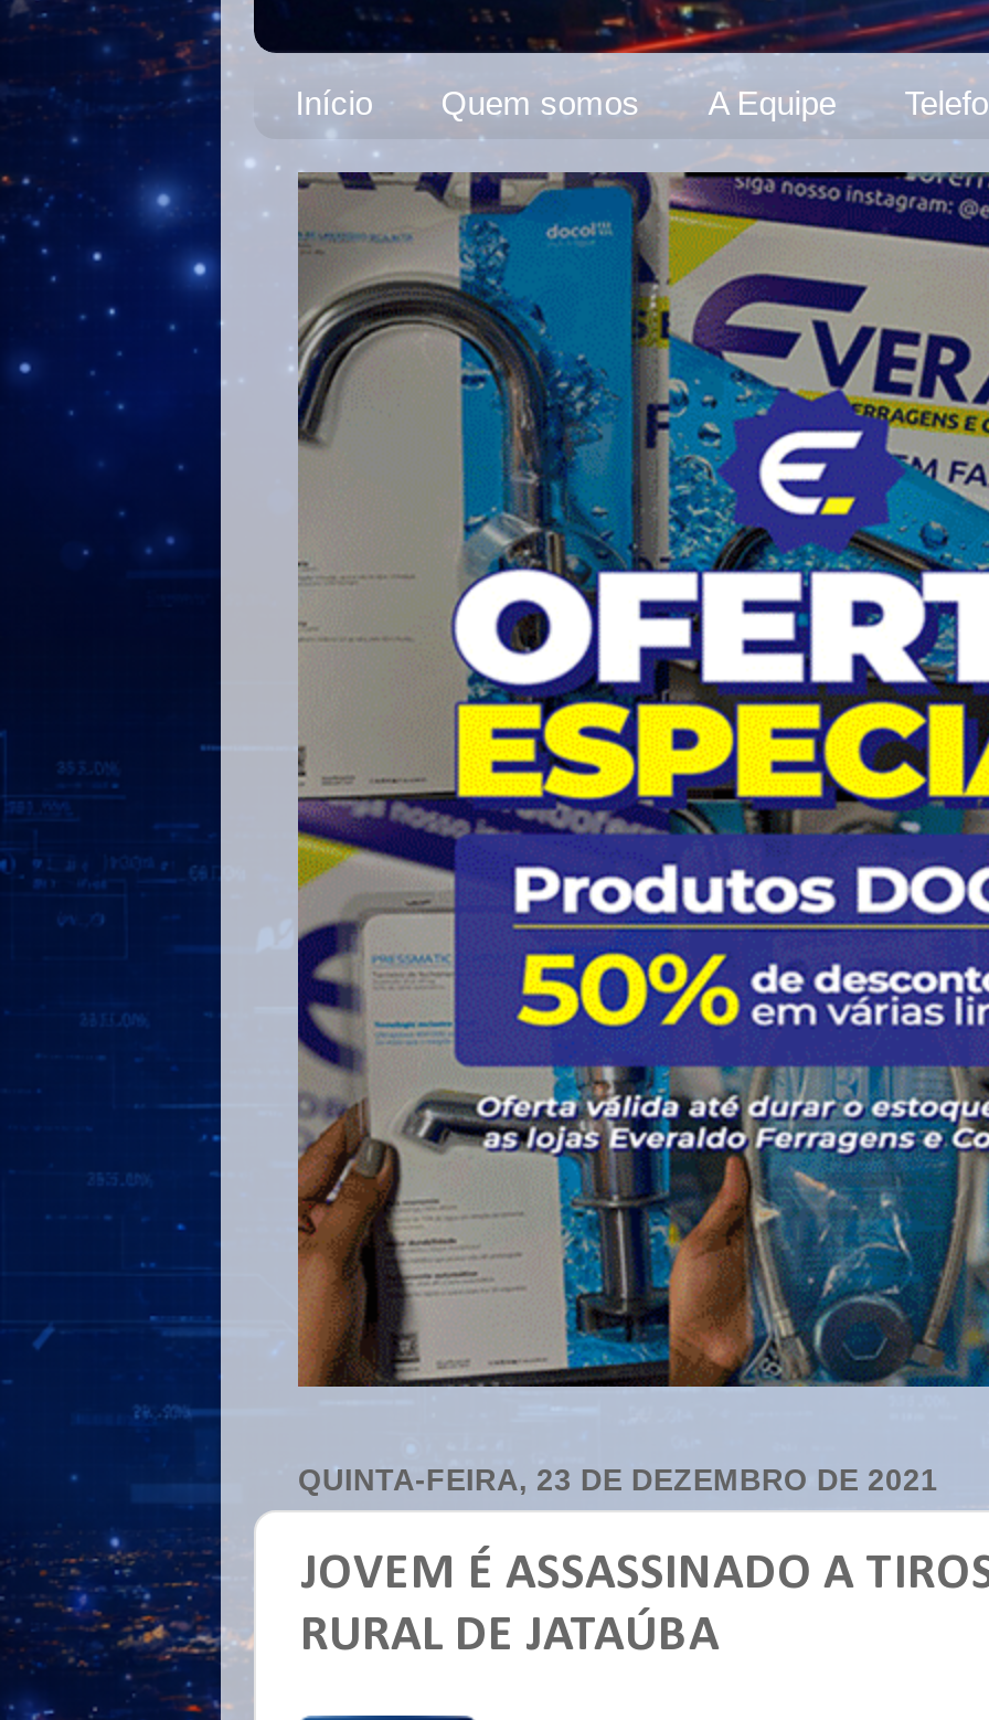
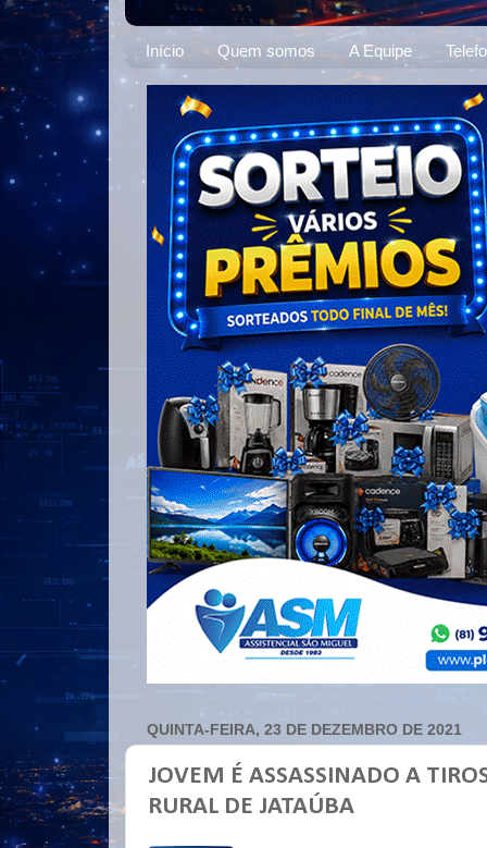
[296,172,982,1389] [image] -> [146,84,484,685] [image]

